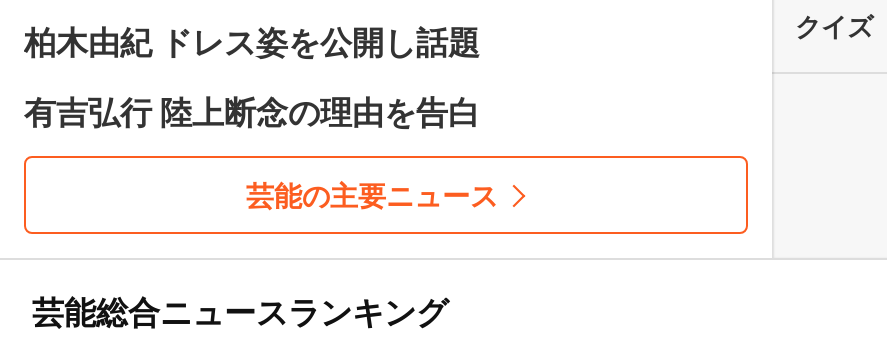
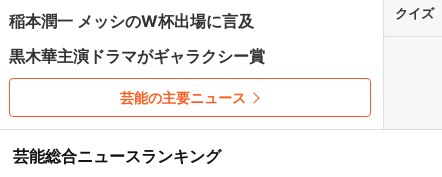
[24,23,480,63] 柏木由紀 ドレス姿を公開し話題 -> [9,11,254,31] 稲本潤一 メッシのW杯出場に言及
[24,93,480,133] 有吉弘行 陸上断念の理由を告白 -> [9,46,265,66] 黒木華主演ドラマがギャラクシー賞

